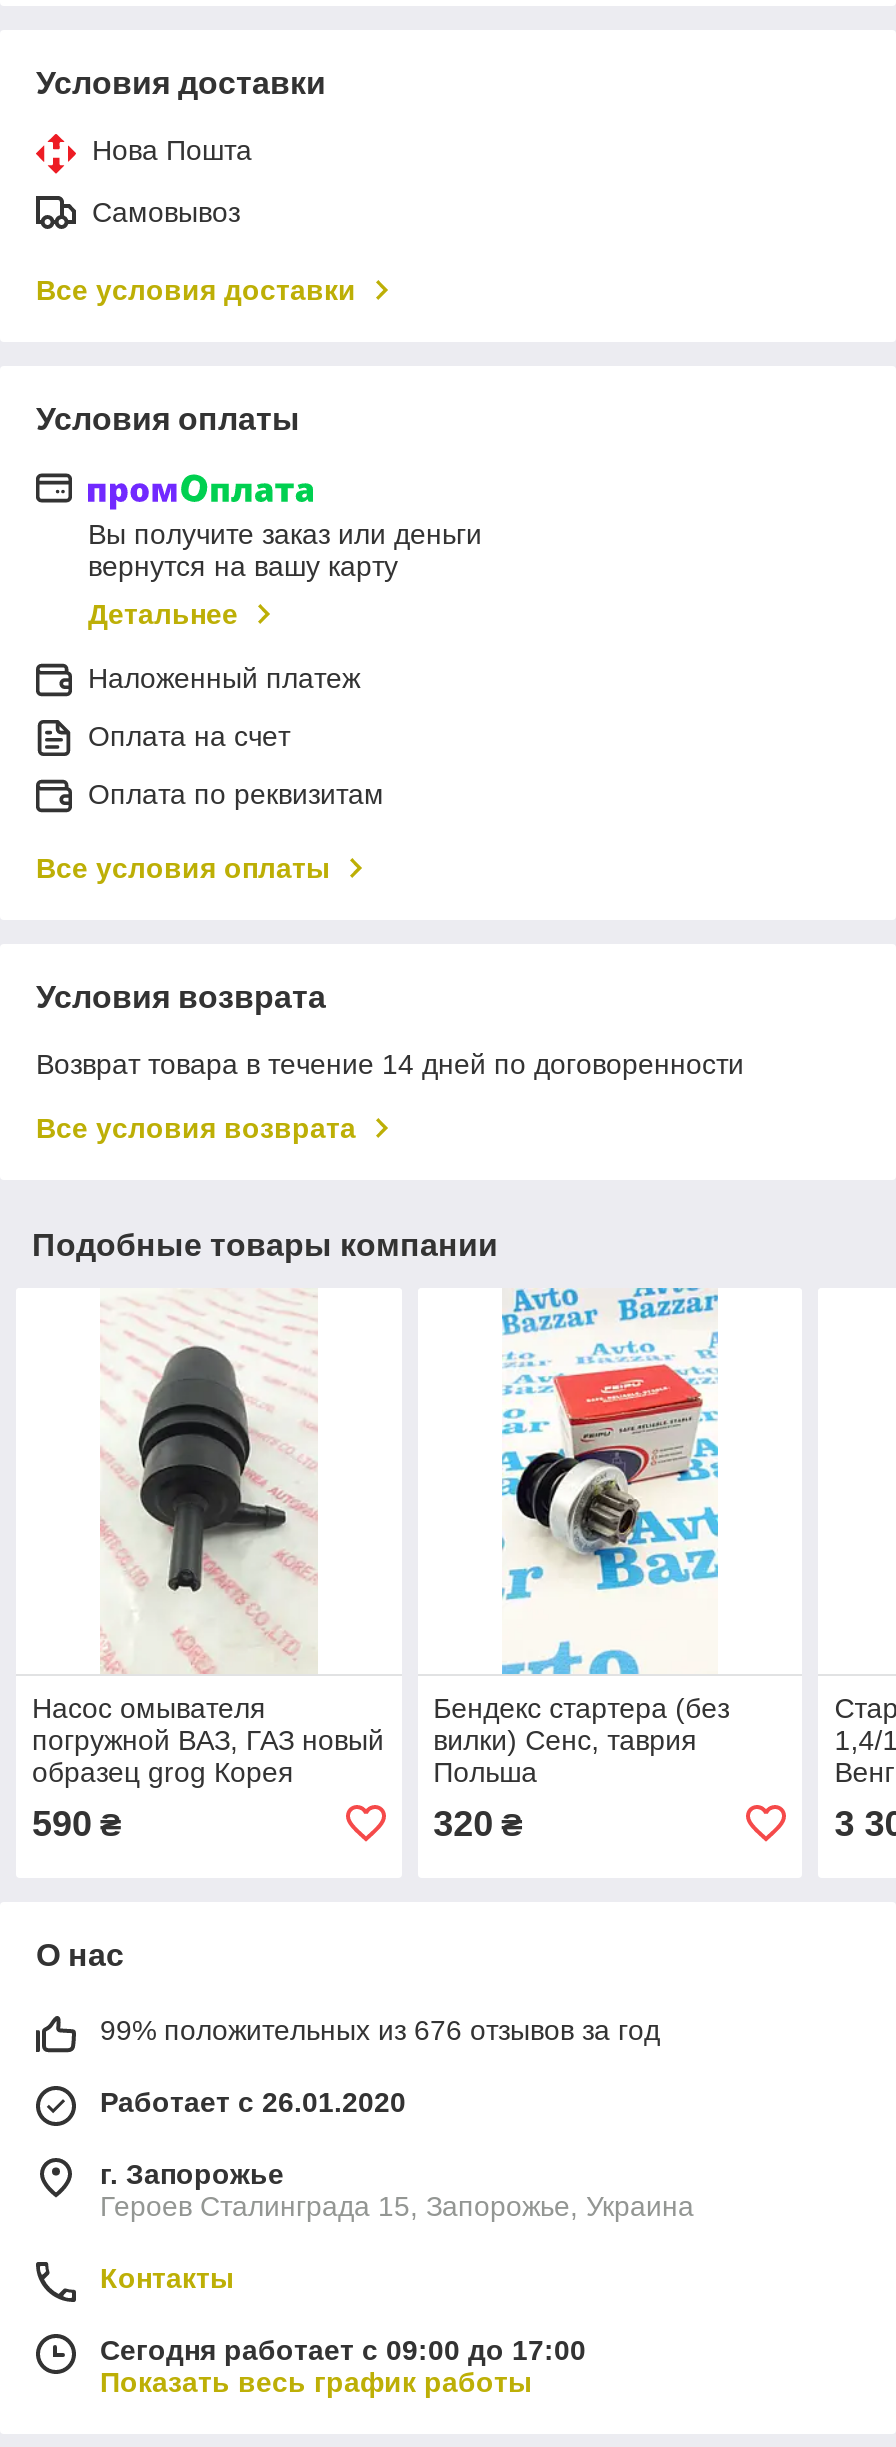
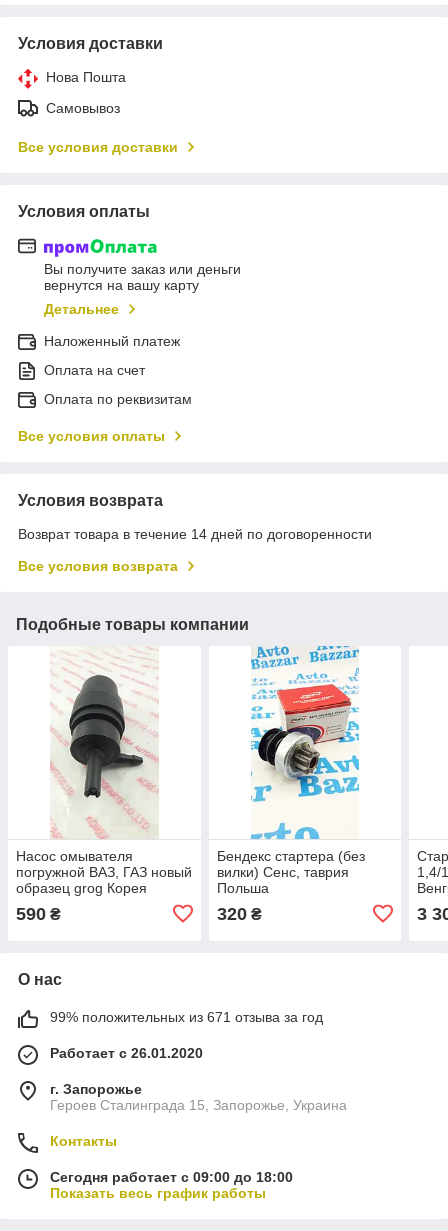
[100,2014,660,2046] 99% положительных из 676 отзывов за год -> [50,1009,323,1025] 99% положительных из 671 отзыва за год
[100,2334,586,2366] Сегодня работает с 09:00 до 17:00 -> [50,1169,293,1185] Сегодня работает с 09:00 до 18:00

